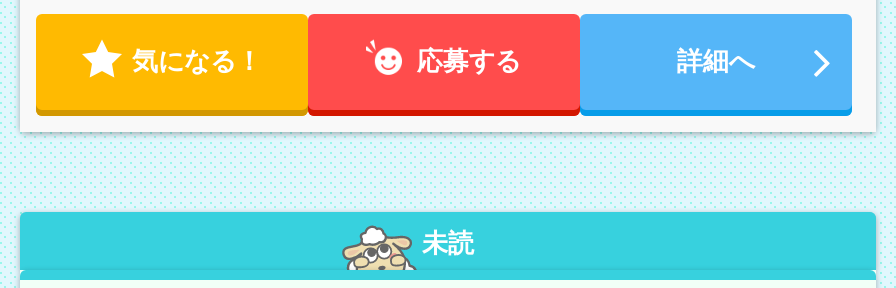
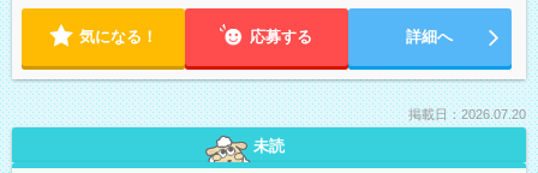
none -> [408,107,526,121] 掲載日：2026.07.20

